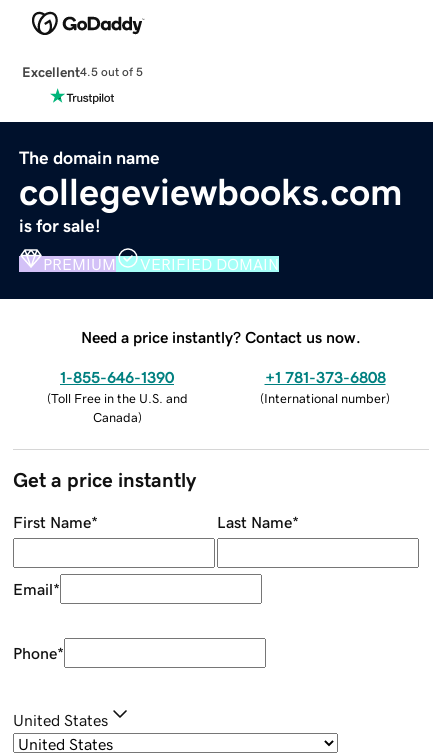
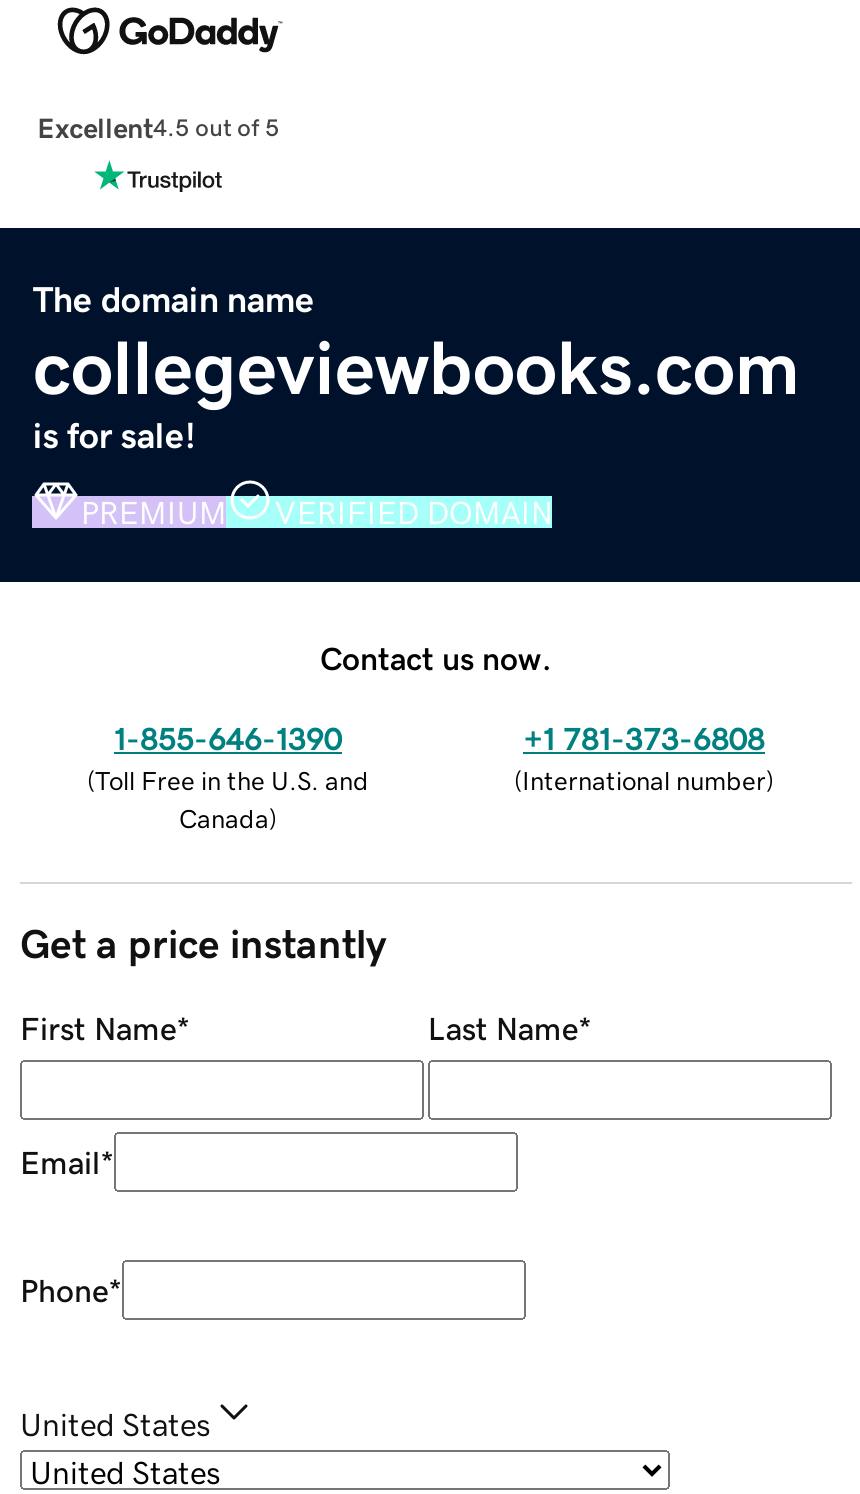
[81,329,361,345] Need a price instantly? Contact us now. -> [320,641,552,673] Contact us now.

